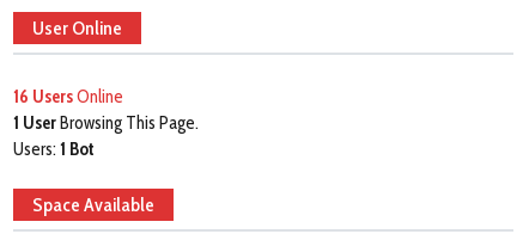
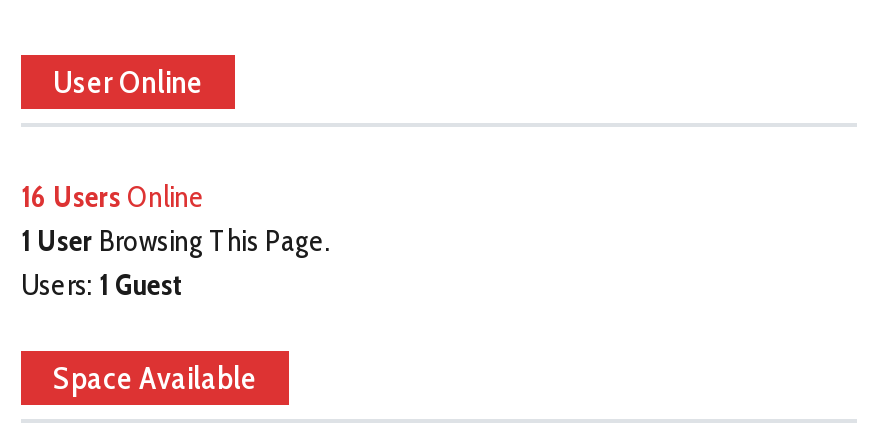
[13,138,95,160] Users: 1 Bot -> [21,267,183,303] Users: 1 Guest

